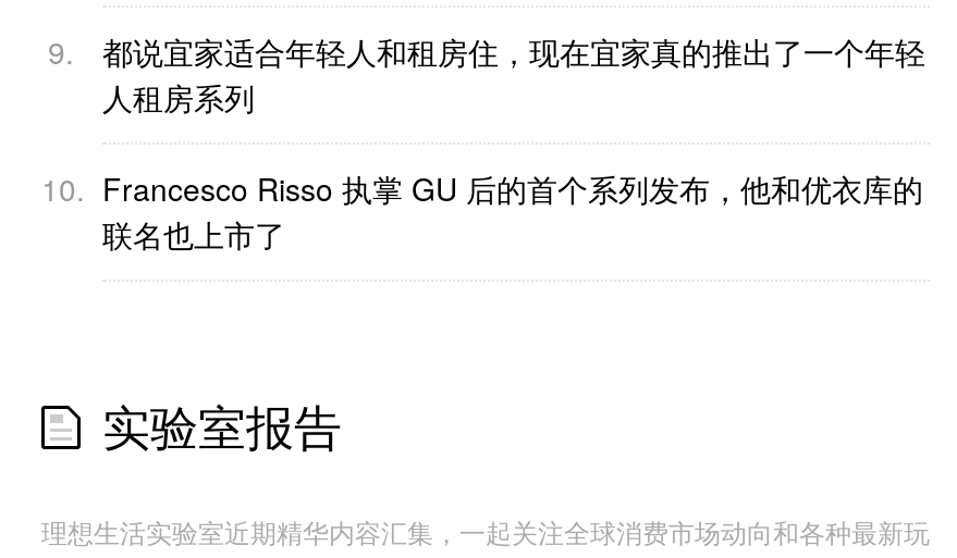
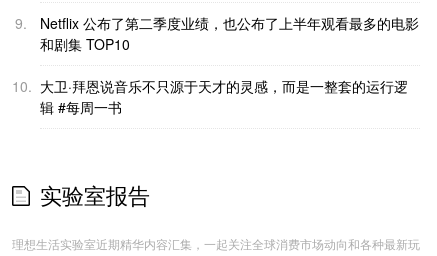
[102,30,925,119] 都说宜家适合年轻人和租房住，现在宜家真的推出了一个年轻 | 人租房系列 -> [40,13,419,54] Netflix 公布了第二季度业绩，也公布了上半年观看最多的电影 | 和剧集 TOP10
[41,167,923,256] 10. Francesco Risso 执掌 GU 后的首个系列发布，他和优衣库的 | 联名也上市了 -> [12,76,408,117] 10. 大卫·拜恩说音乐不只源于天才的灵感，而是一整套的运行逻 | 辑 #每周一书

